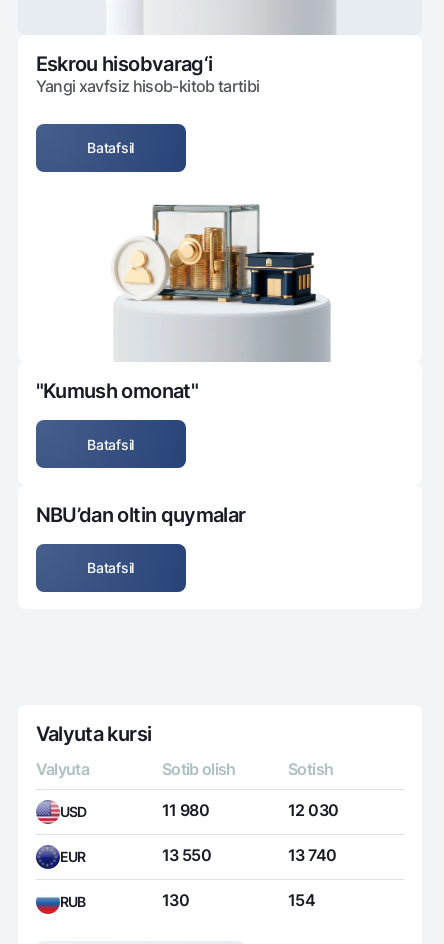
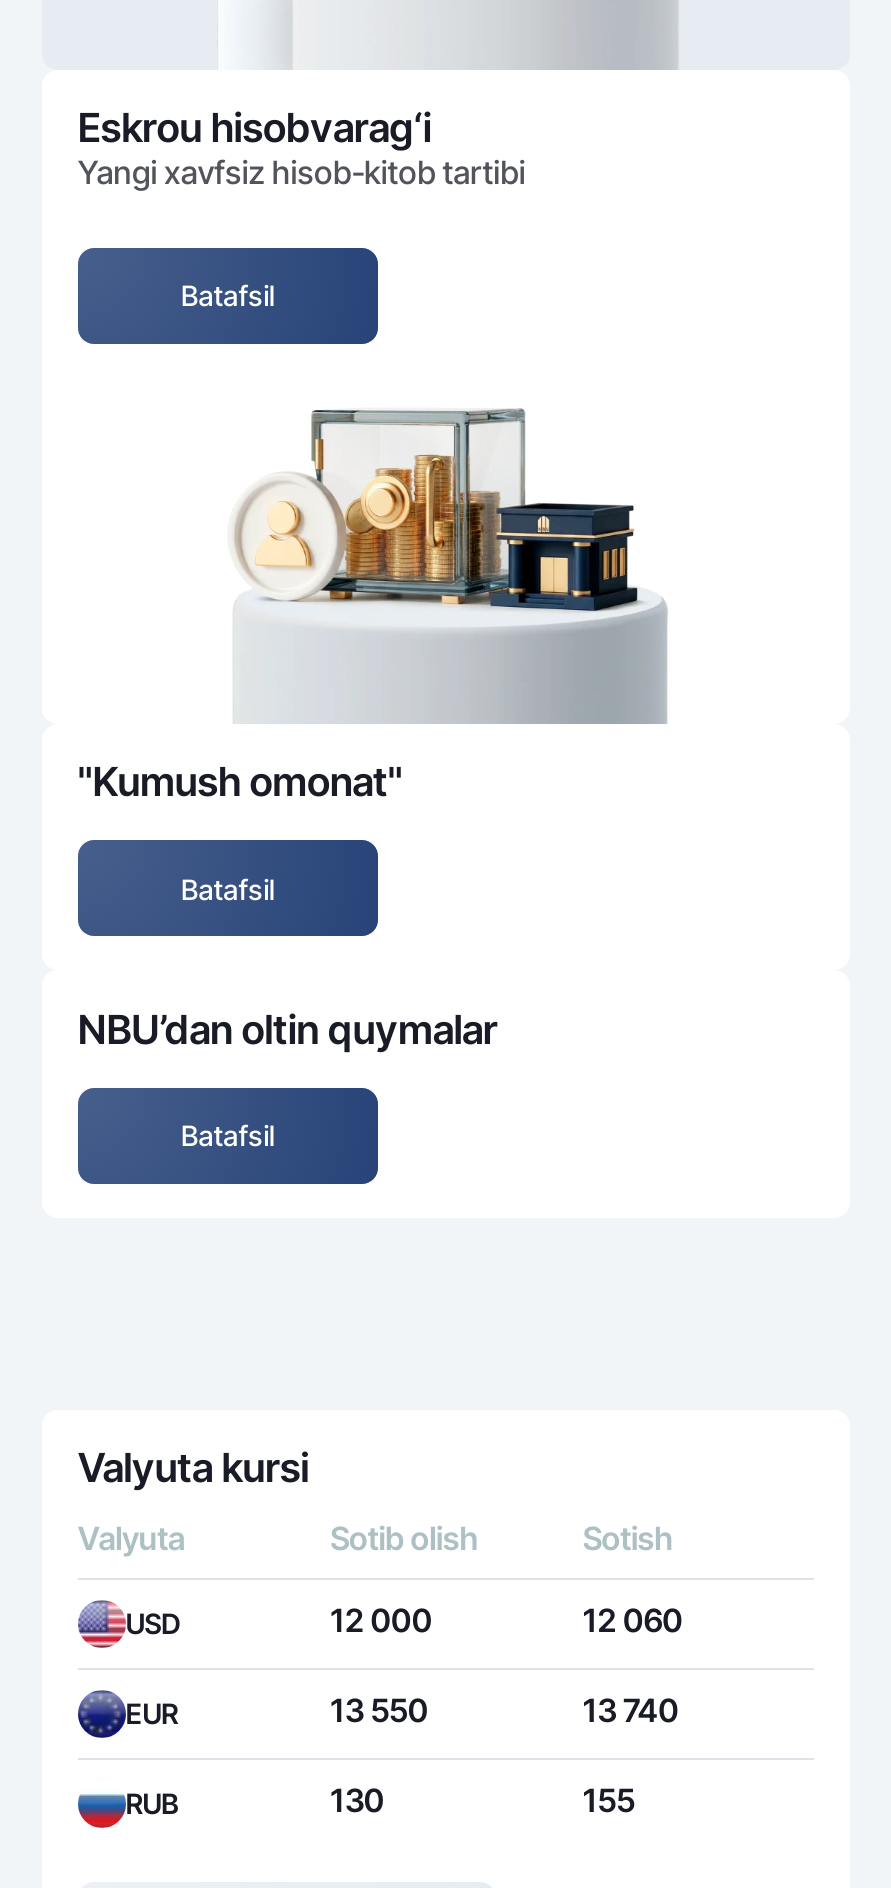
[162,800,209,820] 11 980 -> [330,1600,432,1640] 12 000
[288,800,338,820] 12 030 -> [582,1600,683,1640] 12 060
[288,890,315,910] 154 -> [582,1780,634,1820] 155

